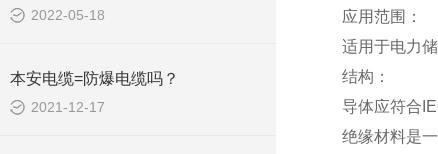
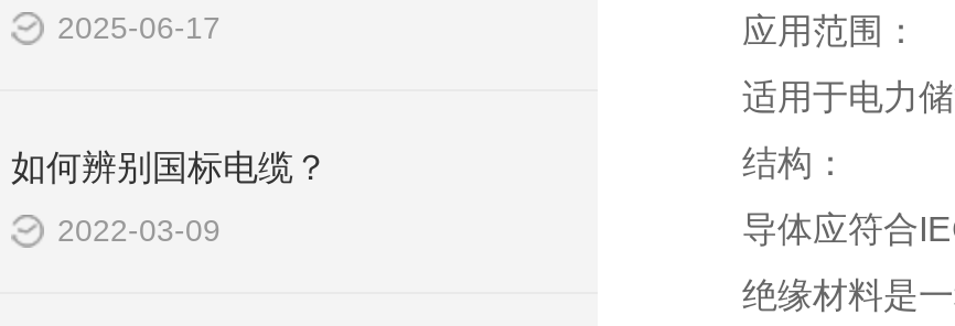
[31,7,105,23] 2022-05-18 -> [57,10,221,45] 2025-06-17
[10,70,179,87] 本安电缆=防爆电缆吗？ -> [11,149,329,186] 如何辨别国标电缆？
[31,99,105,115] 2021-12-17 -> [57,213,221,248] 2022-03-09

